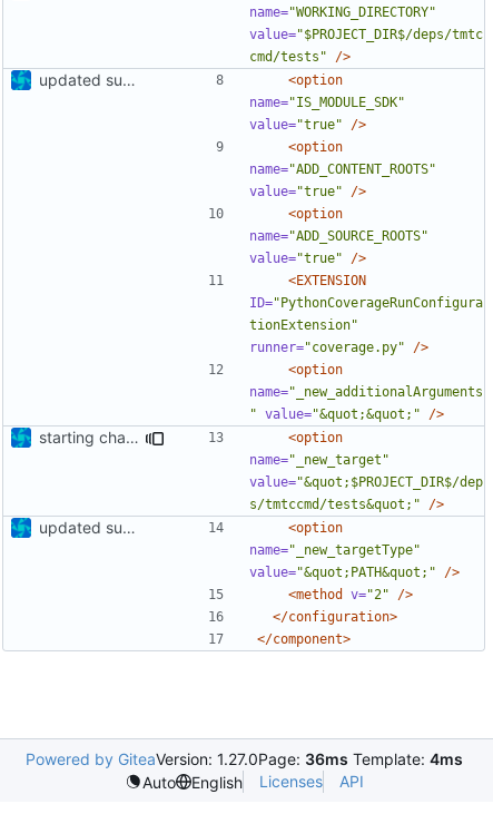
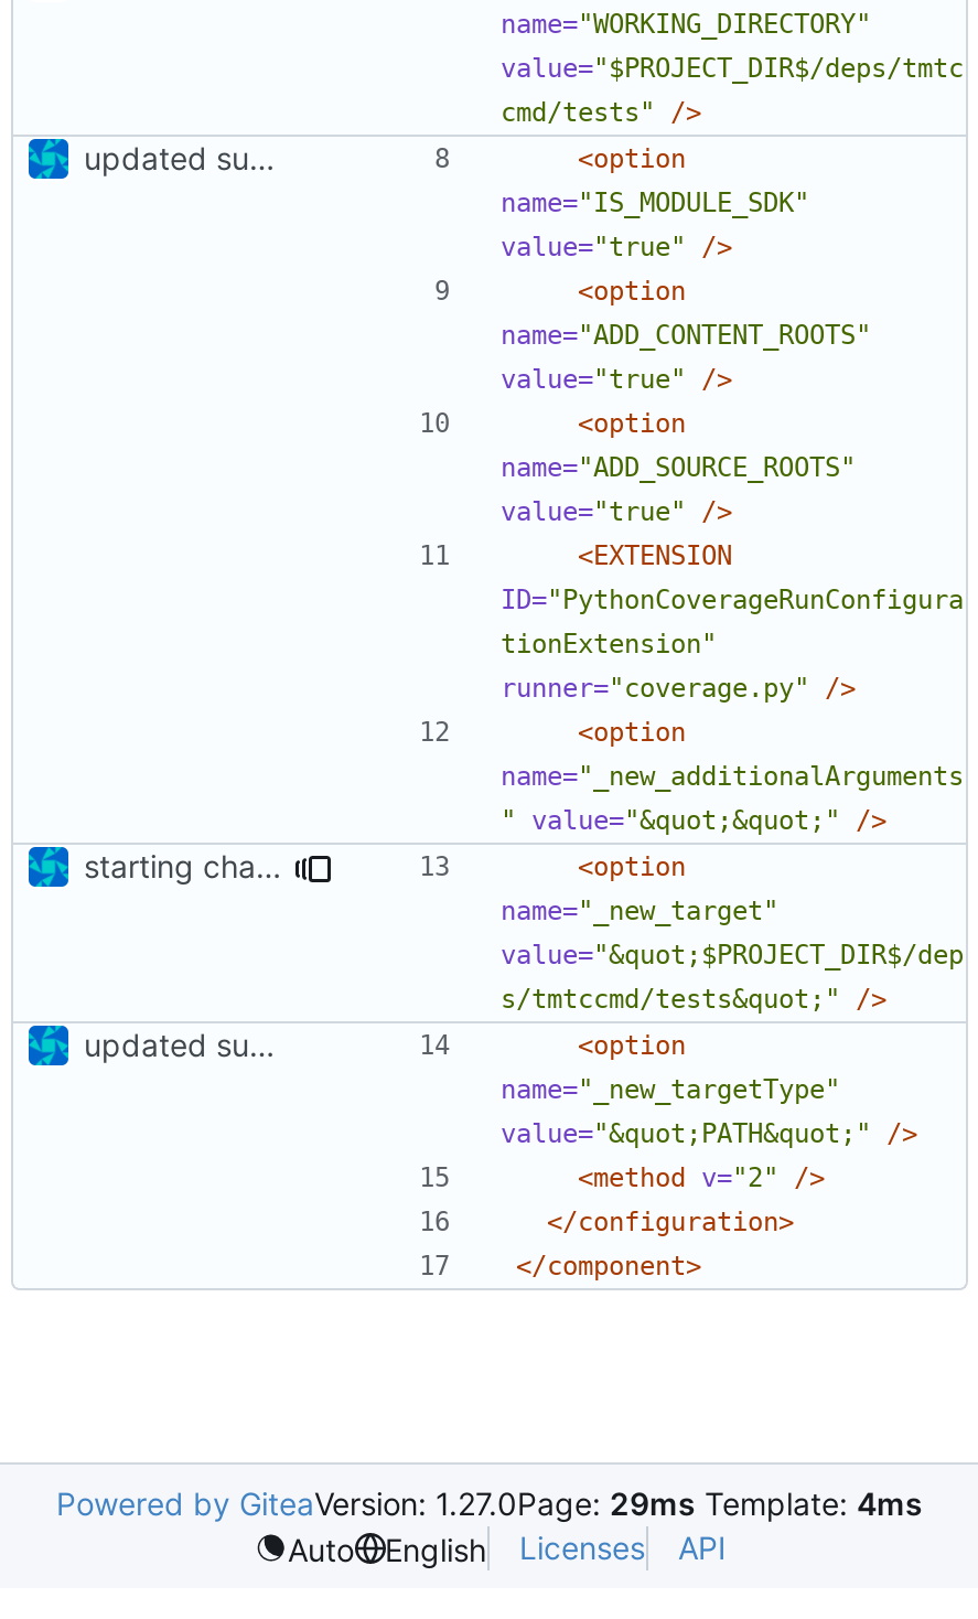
[25,749,462,768] Powered by GiteaVersion: 1.27.0Page: 36ms Template: 4ms -> [56,1484,923,1522] Powered by GiteaVersion: 1.27.0Page: 29ms Template: 4ms

